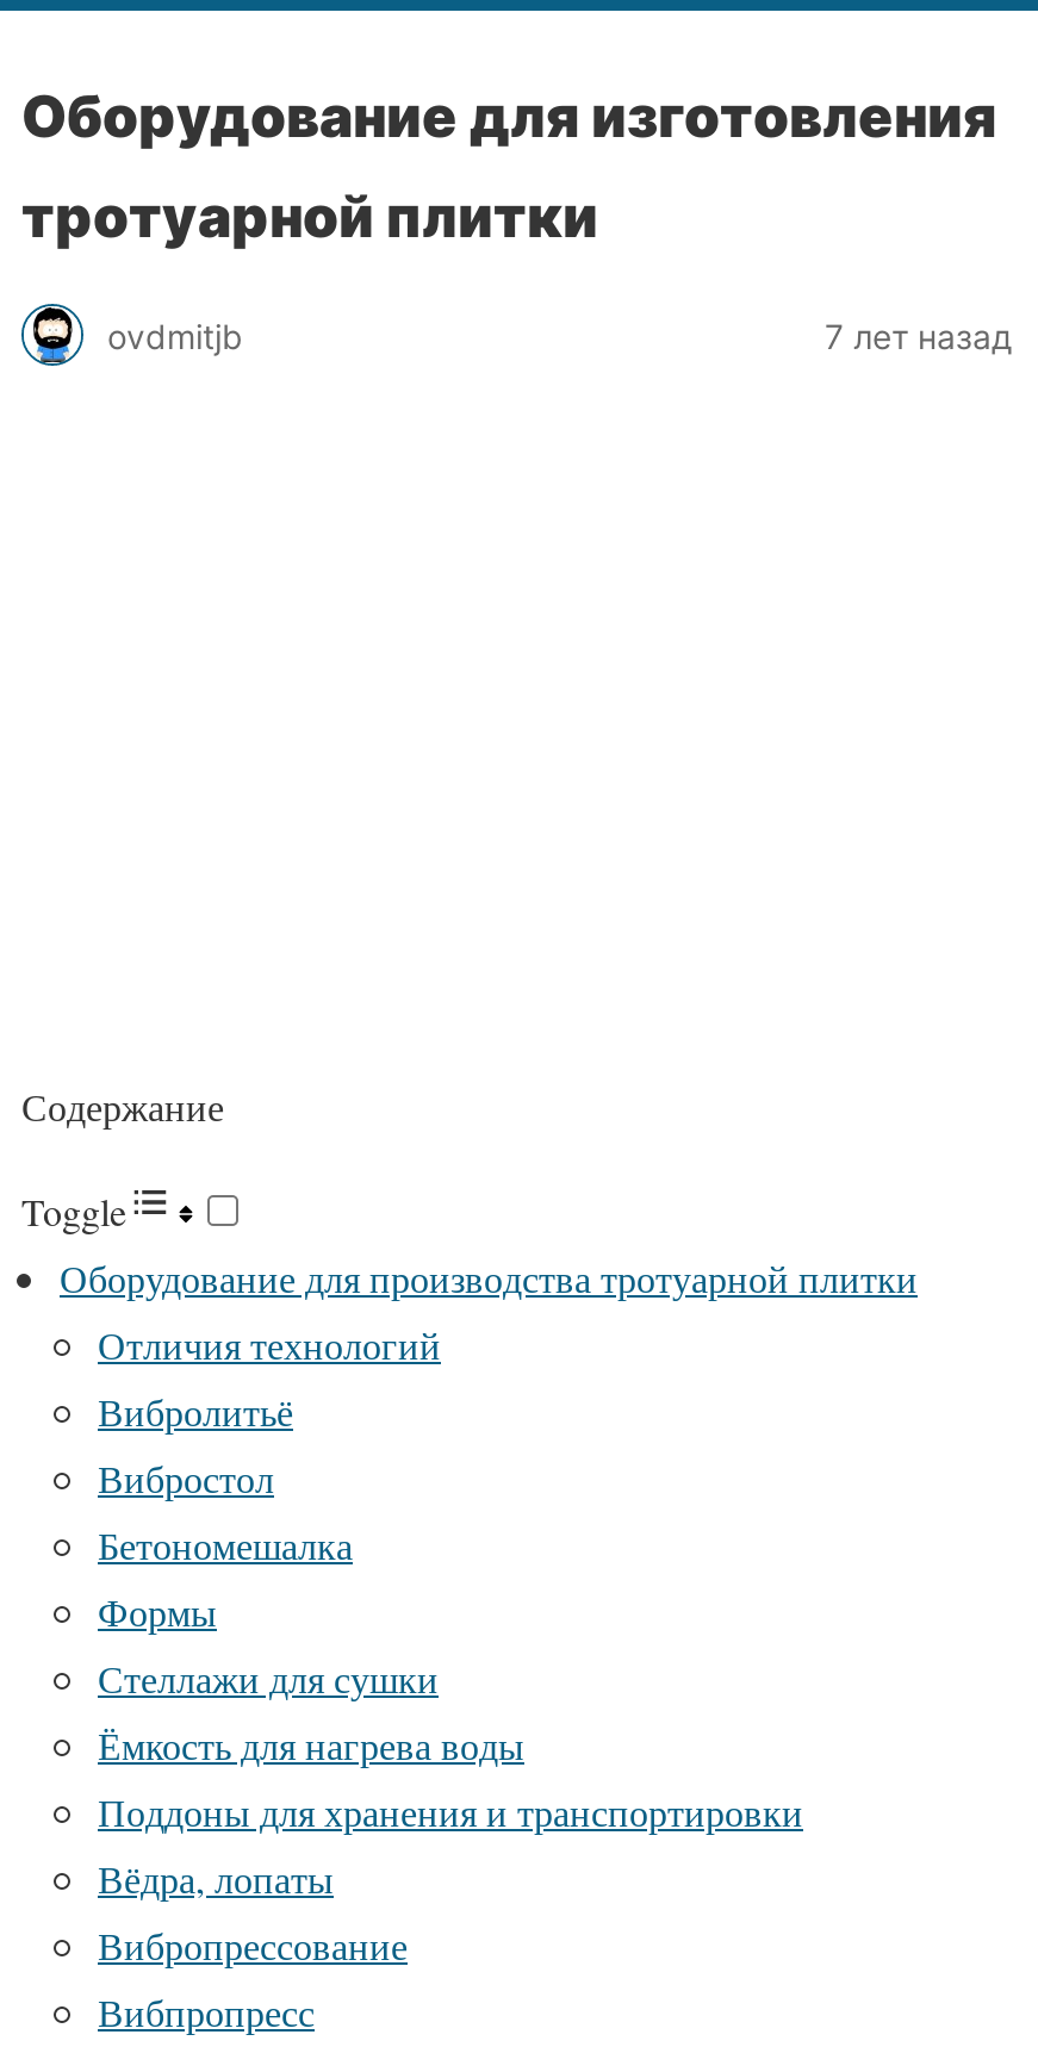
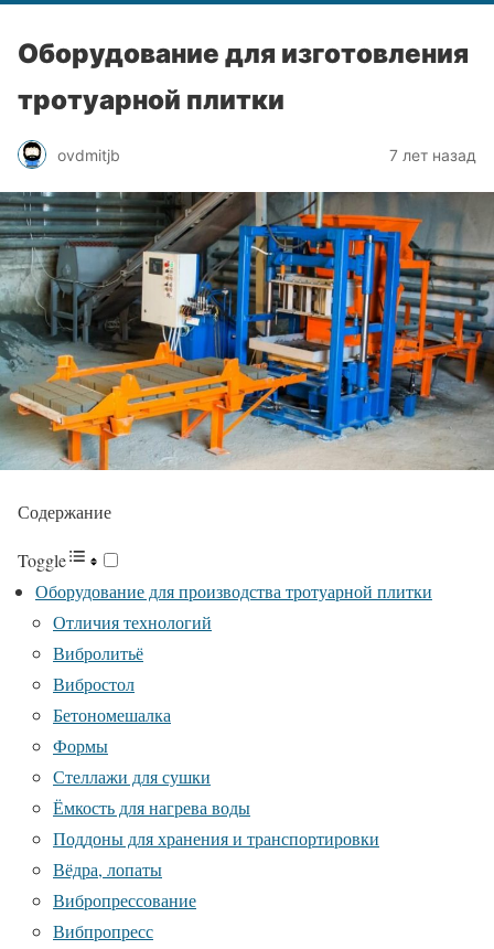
none -> [3,191,491,471] [image]

